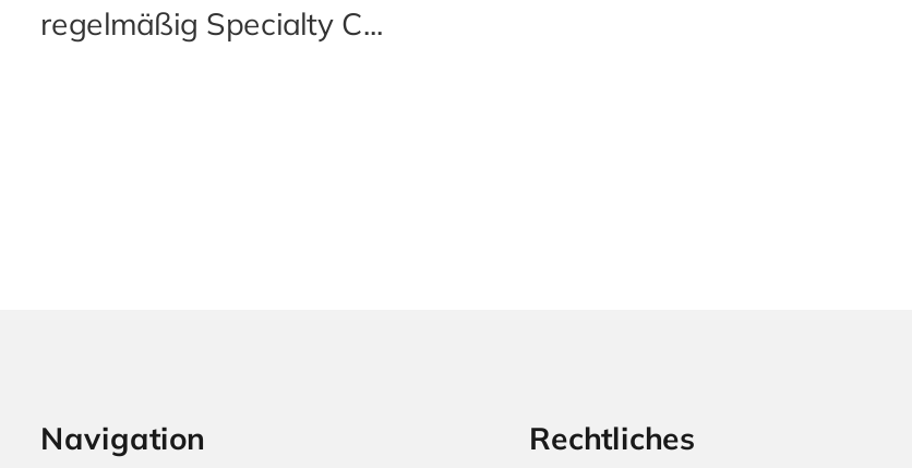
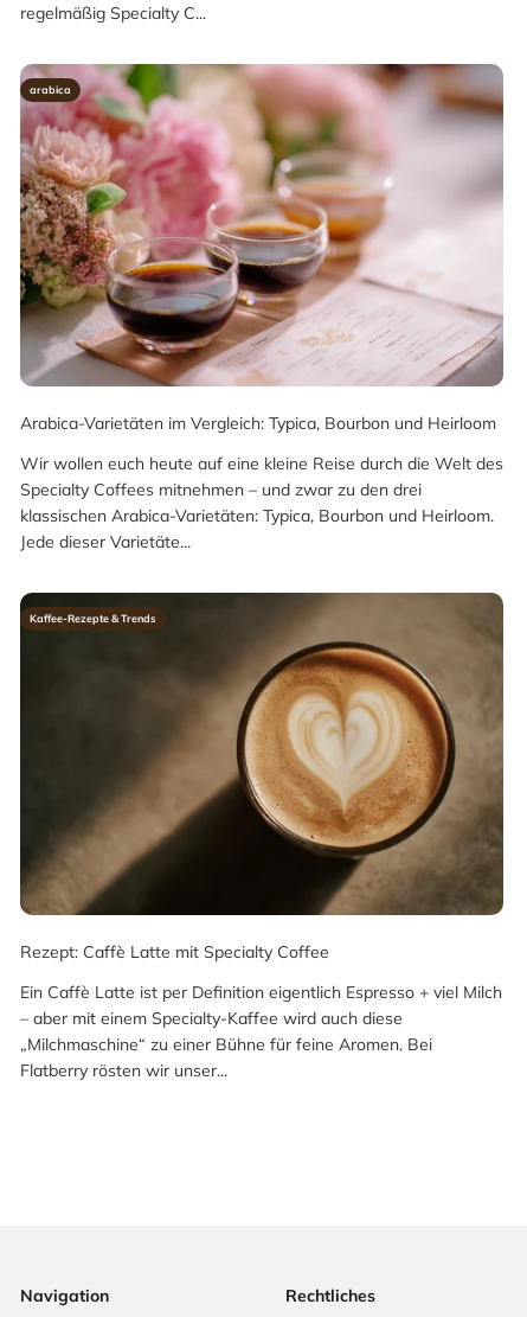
none -> [19,63,504,388] [image] | arabica
none -> [19,592,504,916] [image] | Kaffee-Rezepte & Trends
none -> [20,413,503,553] Arabica-Varietäten im Vergleich: Typica, Bourbon und Heirloom | Wir wollen euch heute auf eine kleine Reise durch die Welt des | Specialty Coffees mitnehmen – und zwar zu den drei | klassischen Arabica-Varietäten: Typica, Bourbon und Heirloom. | Jede dieser Varietäte...
none -> [20,941,502,1081] Rezept: Caffè Latte mit Specialty Coffee | Ein Caffè Latte ist per Definition eigentlich Espresso + viel Milch | – aber mit einem Specialty-Kaffee wird auch diese | „Milchmaschine“ zu einer Bühne für feine Aromen. Bei | Flatberry rösten wir unser...

